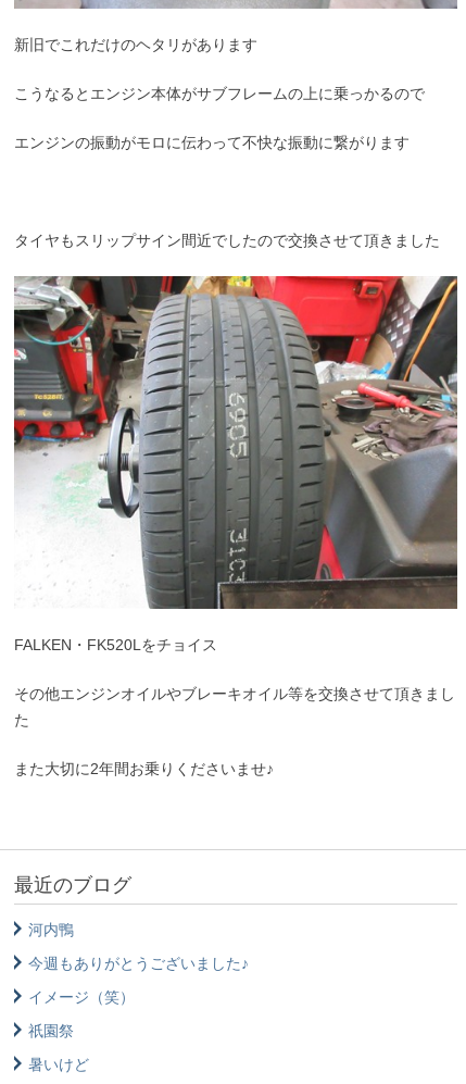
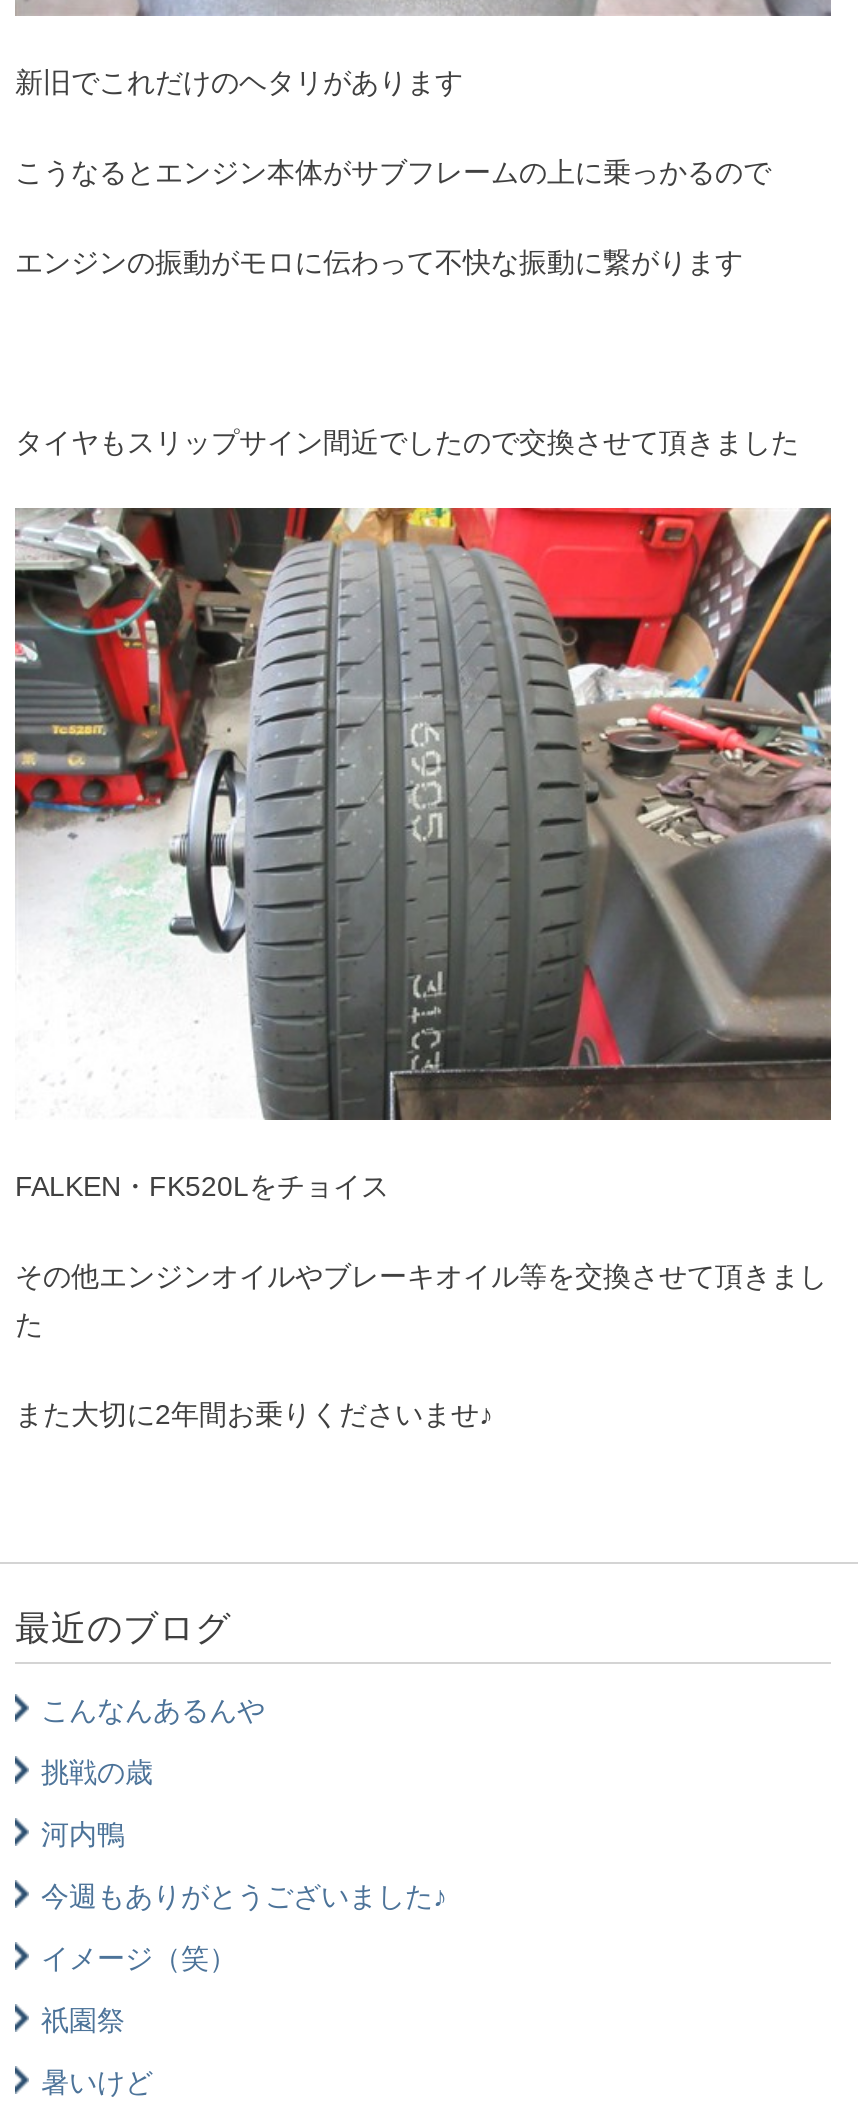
none -> [41,1694,265,1788] こんなんあるんや | 挑戦の歳

